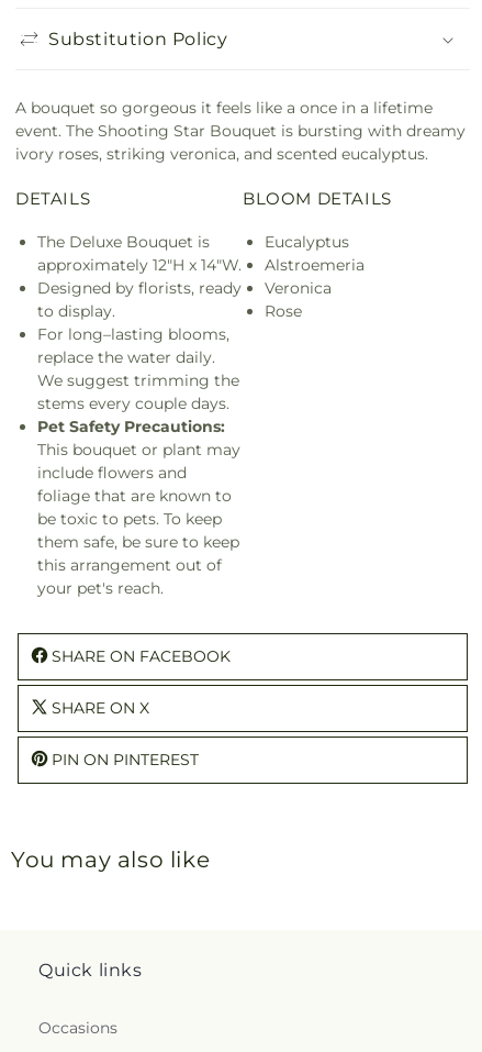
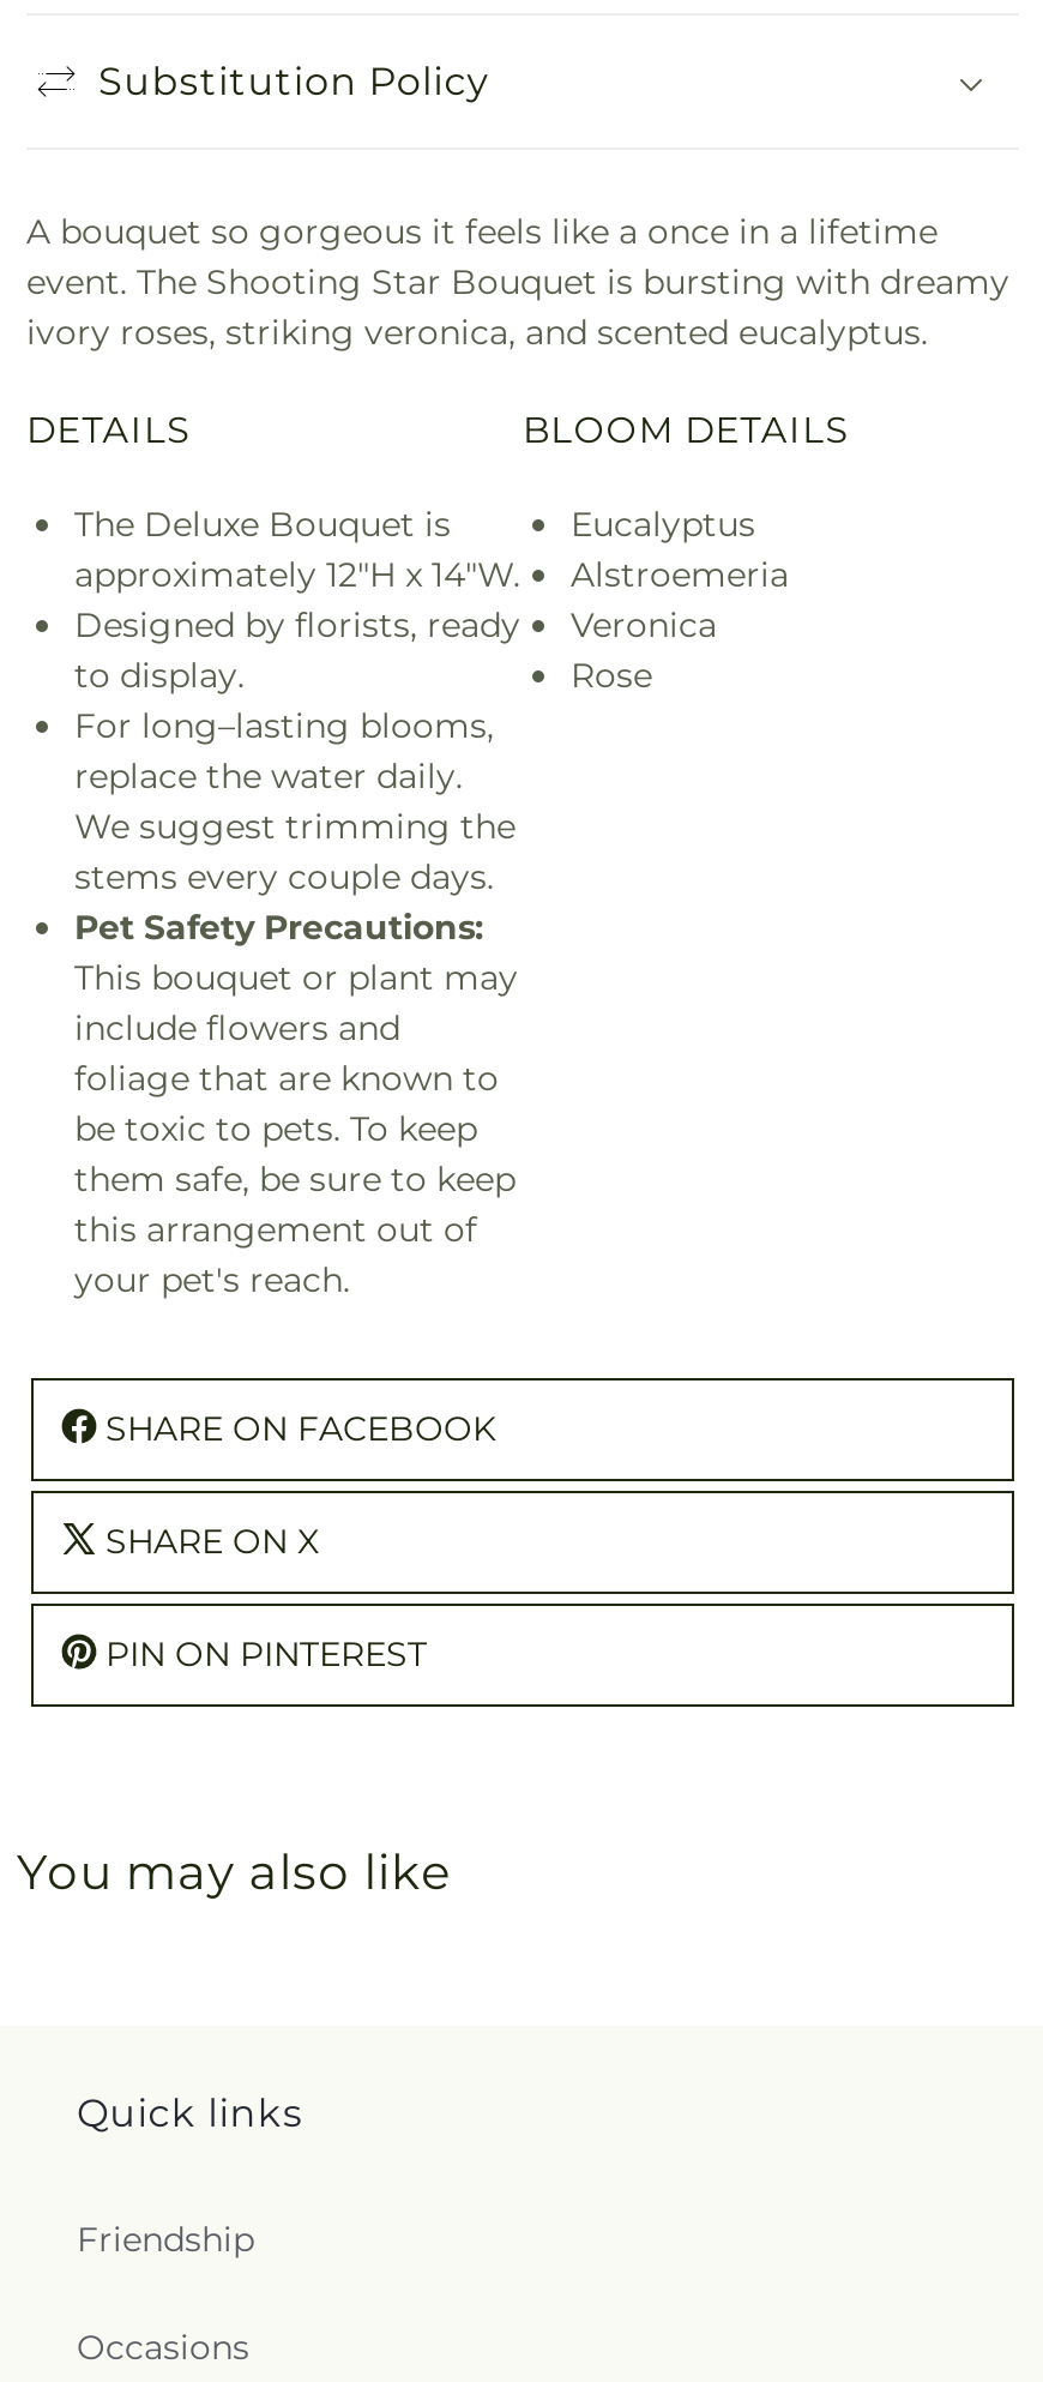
none -> [77,2218,254,2261] Friendship

